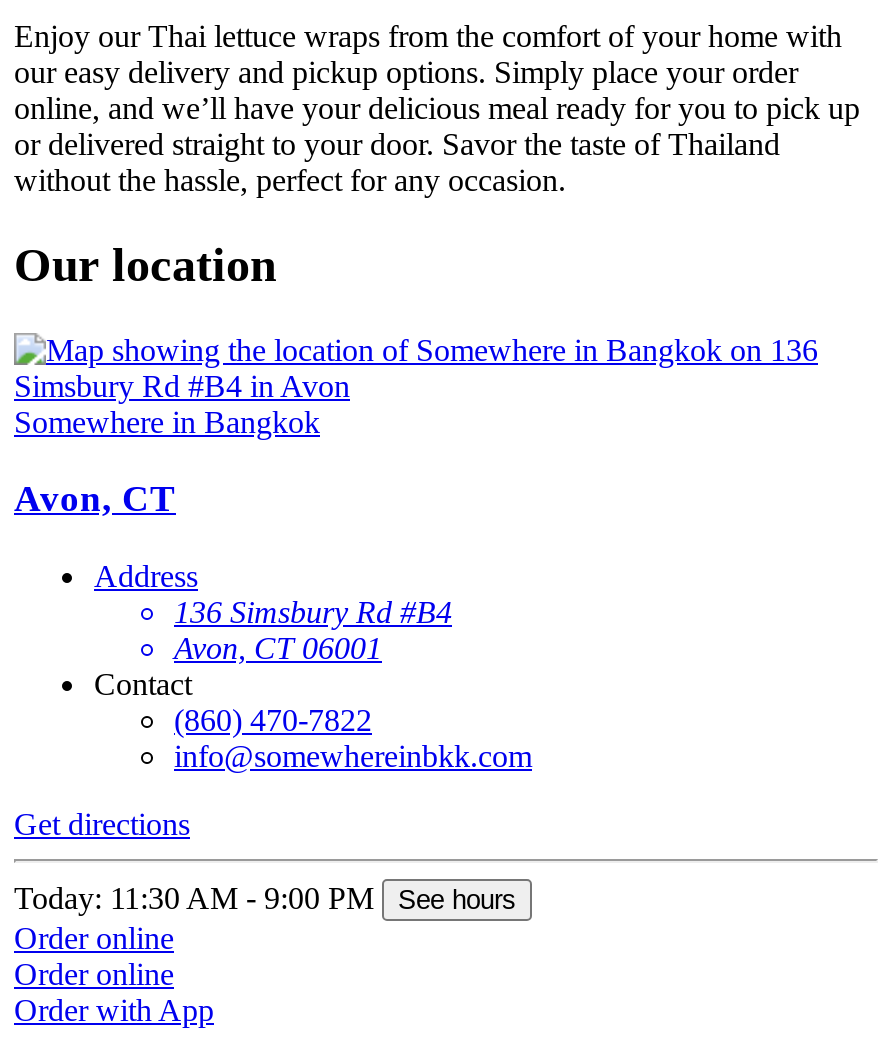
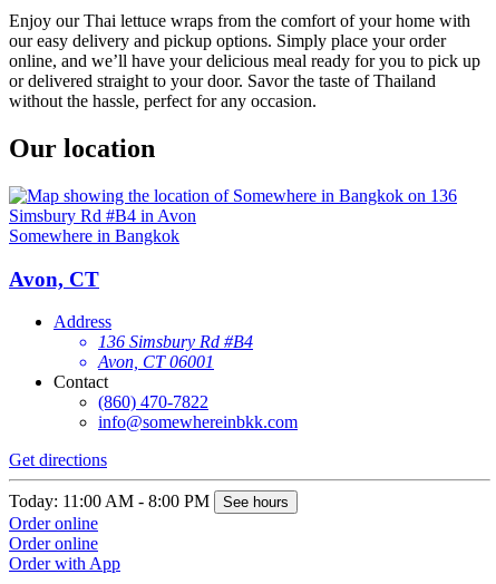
[14,882,516,916] Today: 11:30 AM - 9:00 PM See hours -> [9,492,289,511] Today: 11:00 AM - 8:00 PM See hours

